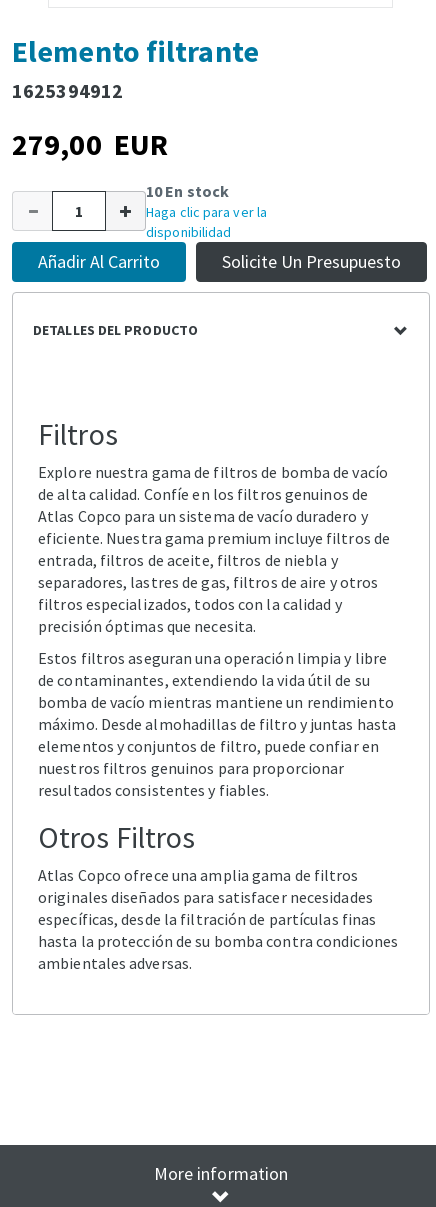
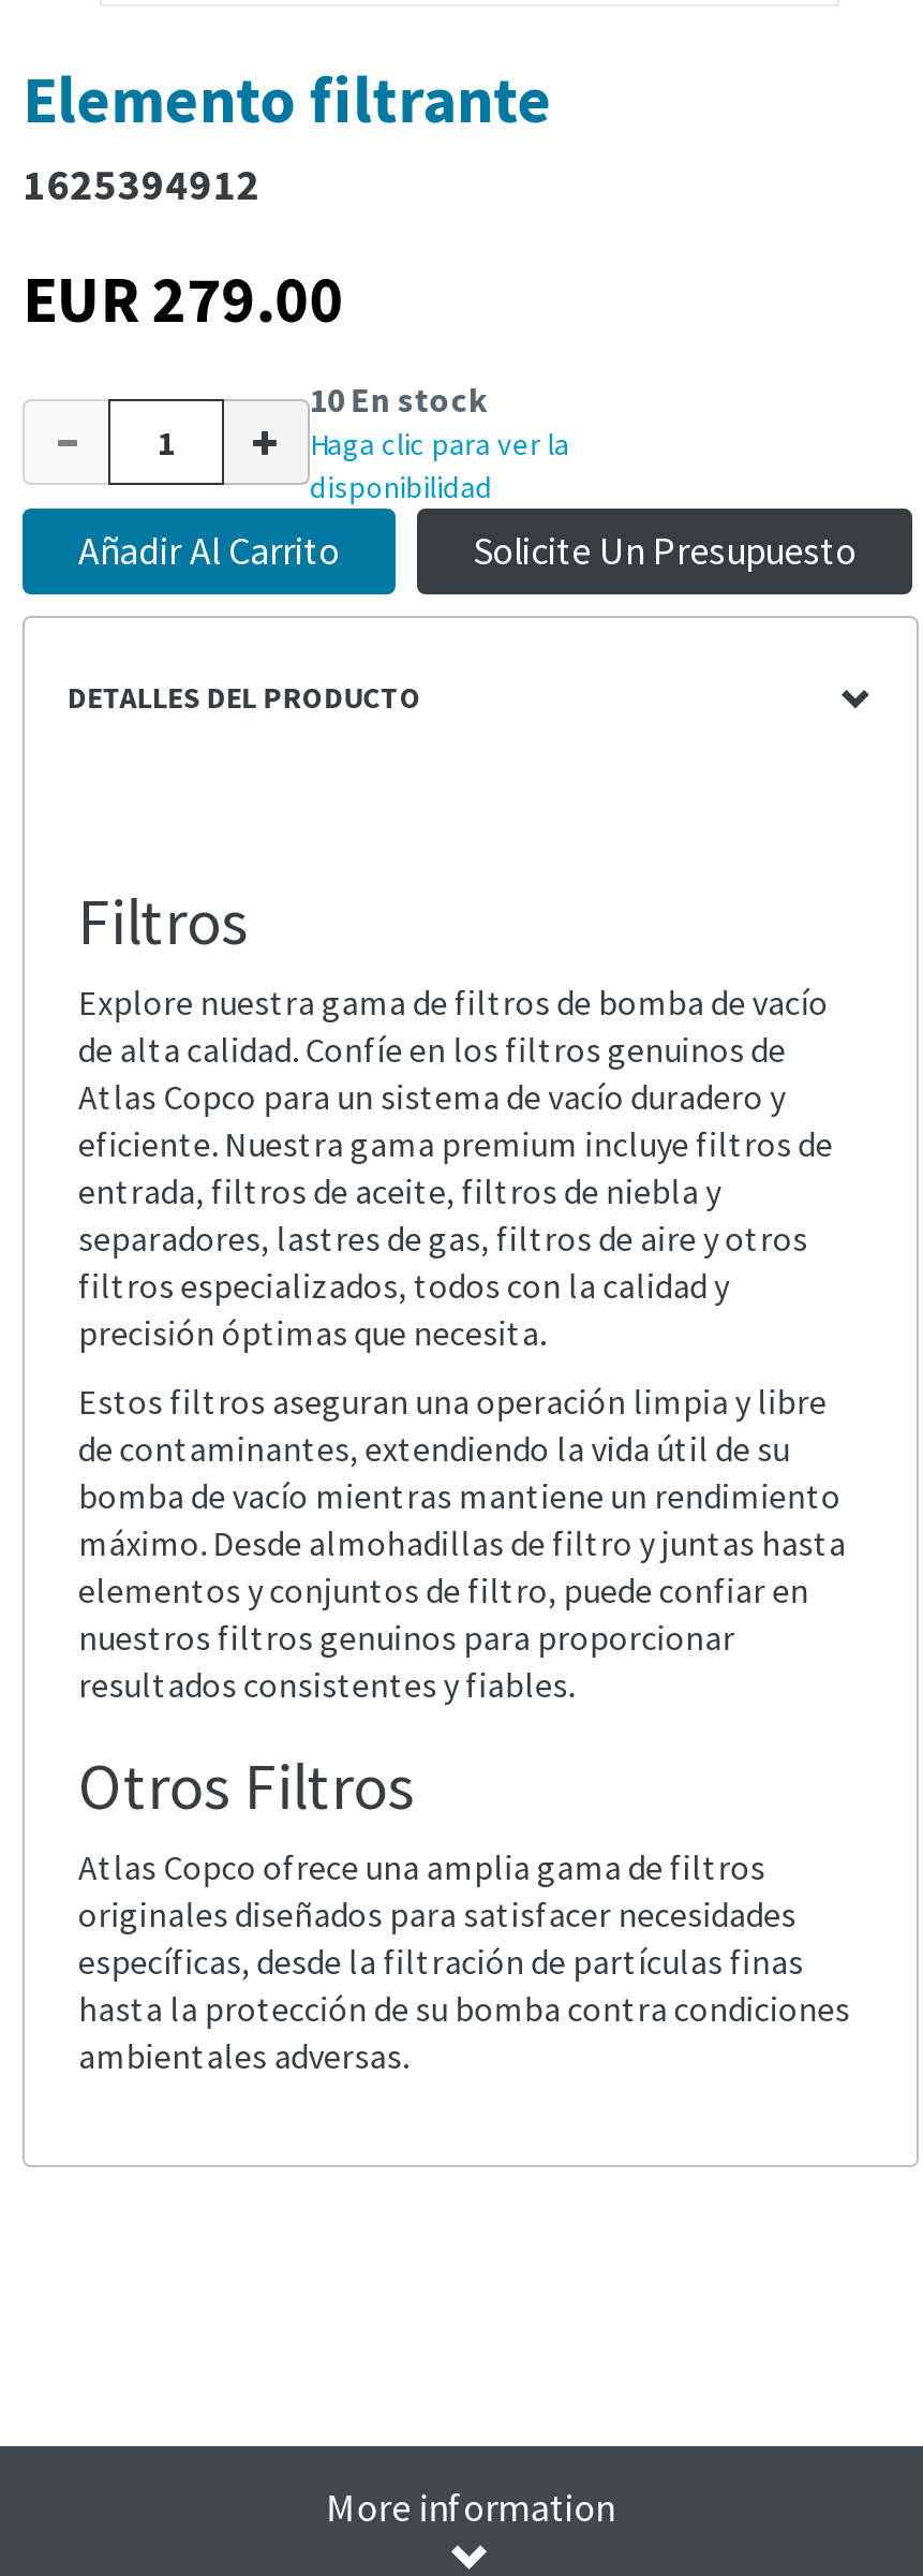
[12,125,168,163] 279,00 EUR -> [23,257,344,339] EUR 279.00

